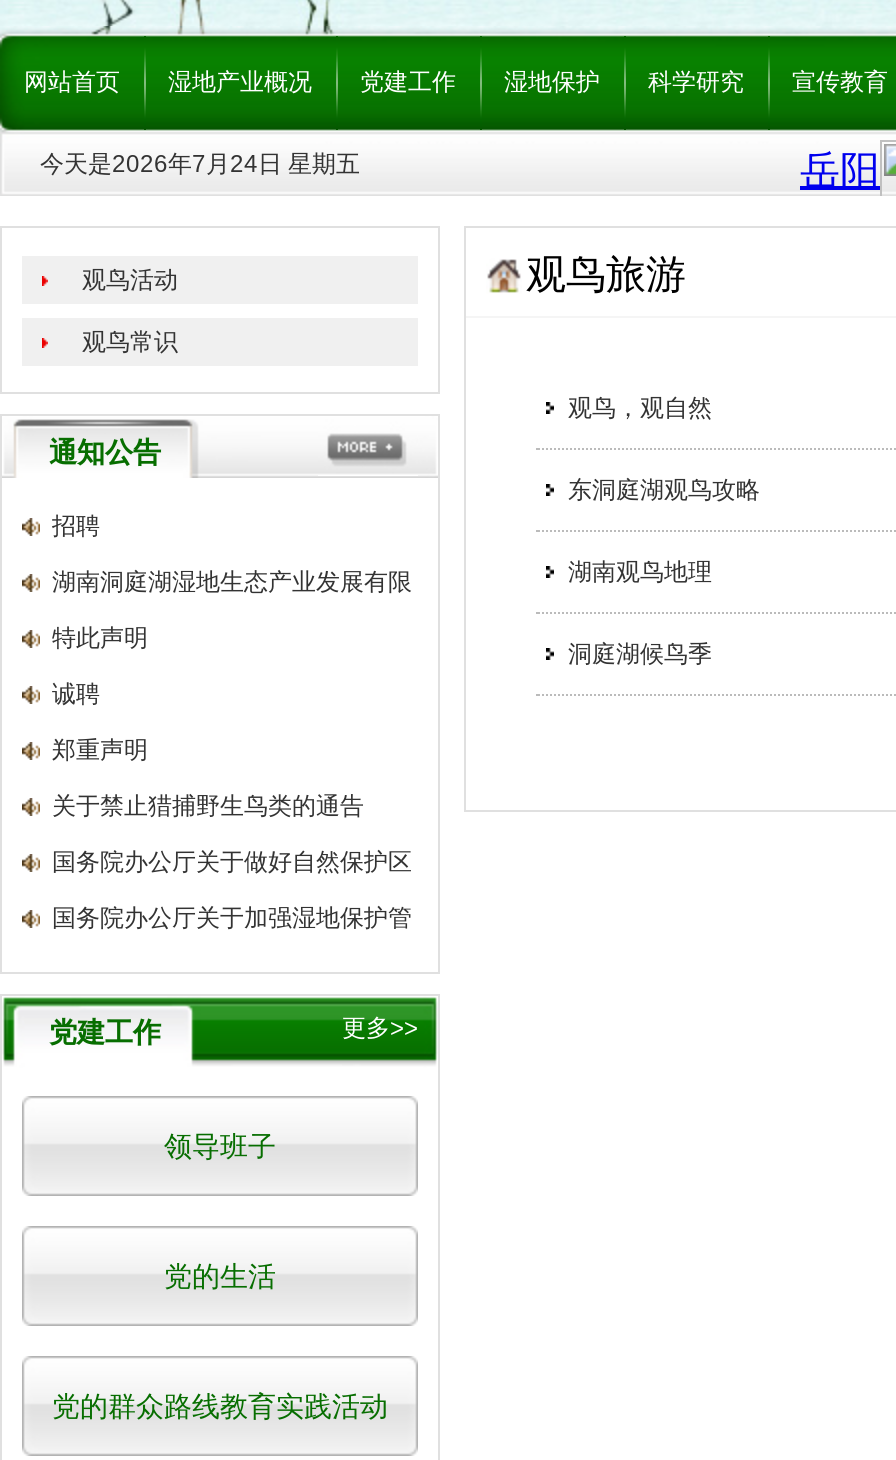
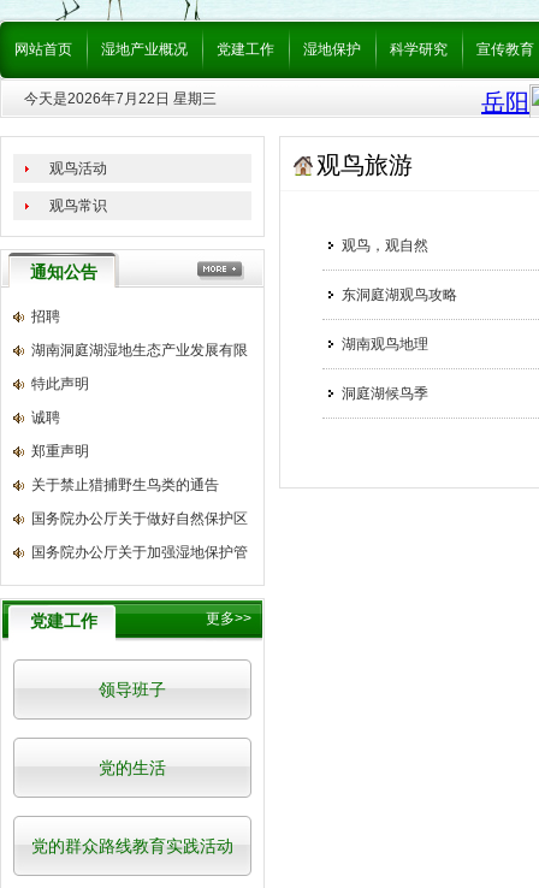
[40,150,360,178] 今天是2026年7月24日 星期五 -> [24,90,217,107] 今天是2026年7月22日 星期三

